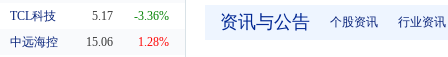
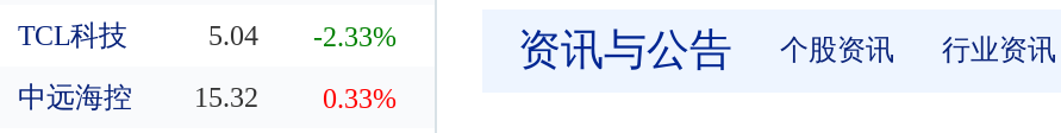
[92,9,113,23] 5.17 -> [208,19,258,52] 5.04
[134,9,169,23] -3.36% -> [313,19,397,53] -2.33%
[86,35,113,49] 15.06 -> [194,81,258,114] 15.32
[138,35,169,49] 1.28% -> [323,81,397,114] 0.33%

